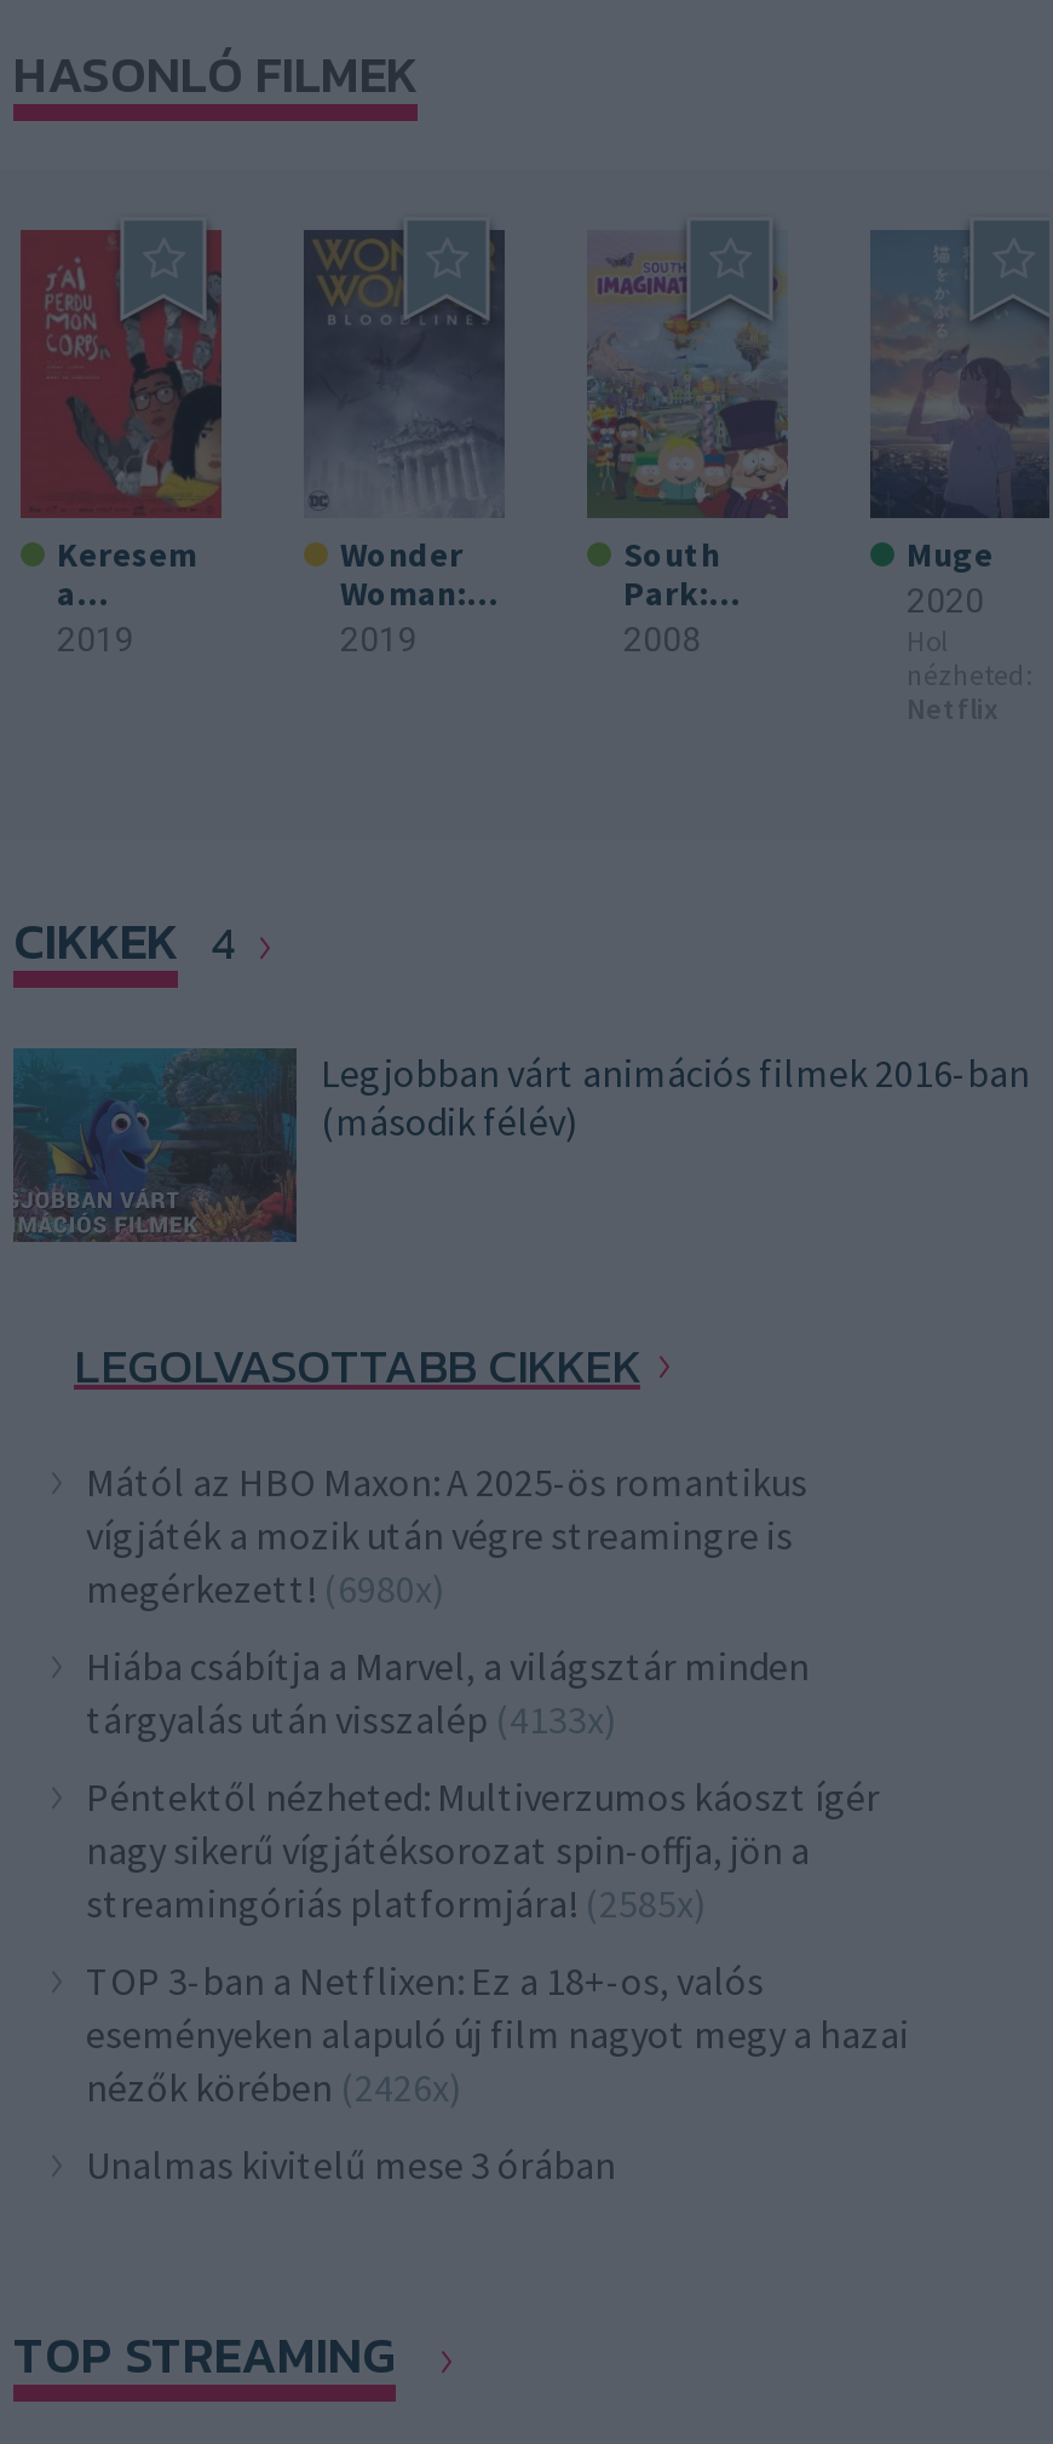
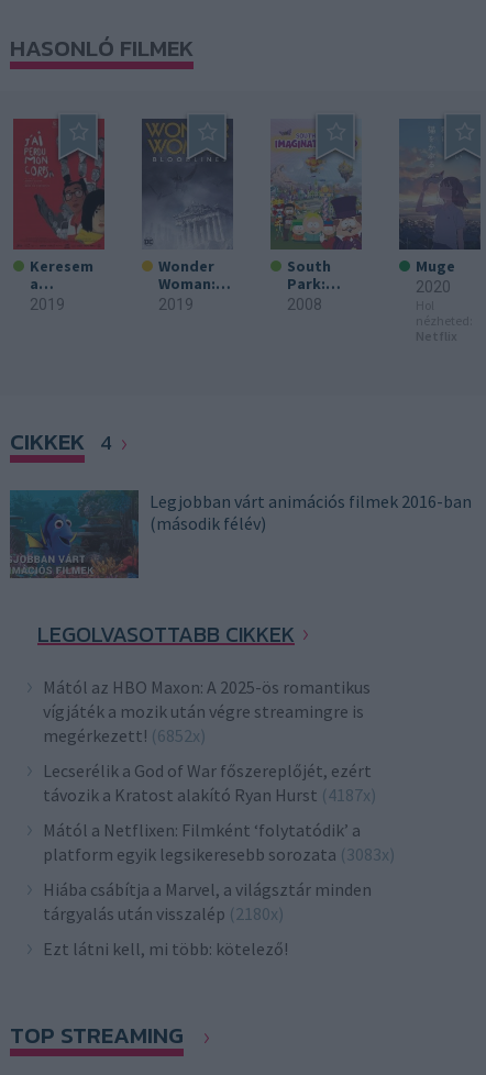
[86,1564,444,1612] megérkezett! (6980x) -> [43,724,395,865] megérkezett! (6852x) | Lecserélik a God of War főszereplőjét, ezért | távozik a Kratost alakító Ryan Hurst (4187x) | Mától a Netflixen: Filmként ‘folytatódik’ a | platform egyik legsikeresebb sorozata (3083x)
moved [86,1641,810,1690] -> [43,878,372,900]: Hiába csábítja a Marvel, a világsztár minden
[86,1695,909,2189] tárgyalás után visszalép (4133x) | Péntektől nézheted: Multiverzumos káoszt ígér | nagy sikerű vígjátéksorozat spin-offja, jön a | streamingóriás platformjára! (2585x) | TOP 3-ban a Netflixen: Ez a 18+-os, valós | eseményeken alapuló új film nagyot megy a hazai | nézők körében (2426x) | Unalmas kivitelű mese 3 órában -> [43,902,288,960] tárgyalás után visszalép (2180x) | Ezt látni kell, mi több: kötelező!

